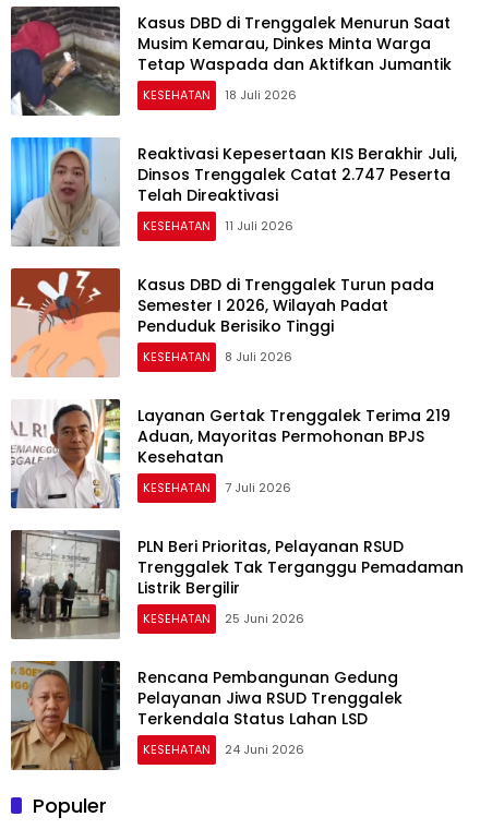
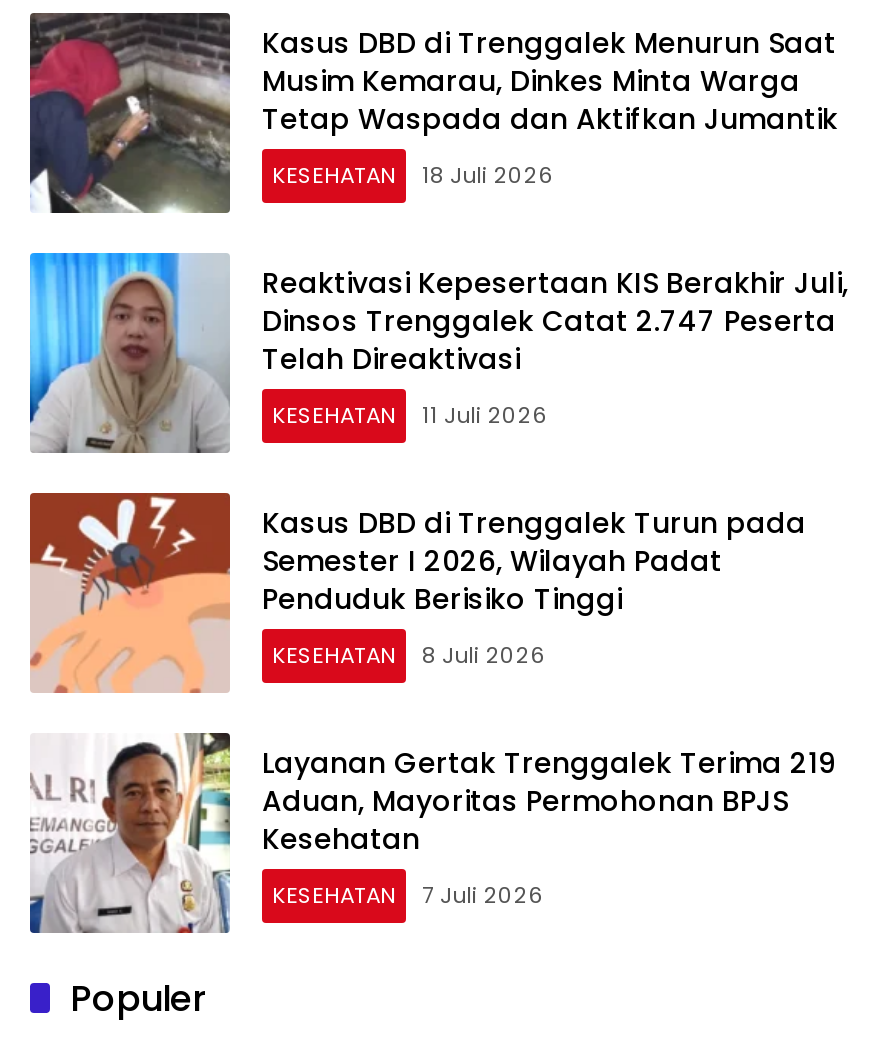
[10,529,464,758] [image] | PLN Beri Prioritas, Pelayanan RSUD | Trenggalek Tak Terganggu Pemadaman | Listrik Bergilir | KESEHATAN | 25 Juni 2026 | Rencana Pembangunan Gedung | Pelayanan Jiwa RSUD Trenggalek | Terkendala Status Lahan LSD | KESEHATAN | 24 Juni 2026 -> none
[10,660,121,770] [image] -> none

